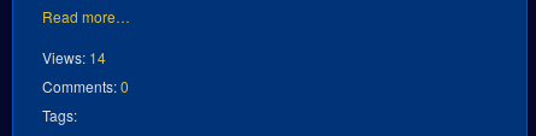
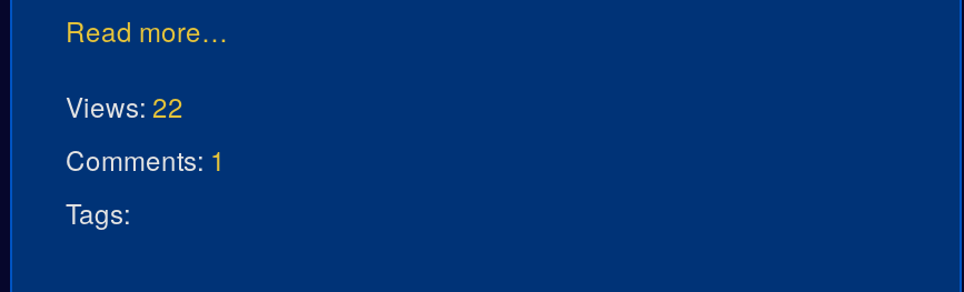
[42,46,106,67] Views: 14 -> [66,86,183,123] Views: 22
[42,75,129,96] Comments: 0 -> [66,139,226,177] Comments: 1

